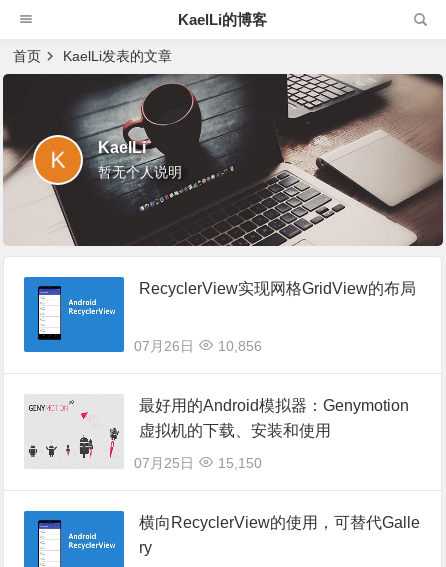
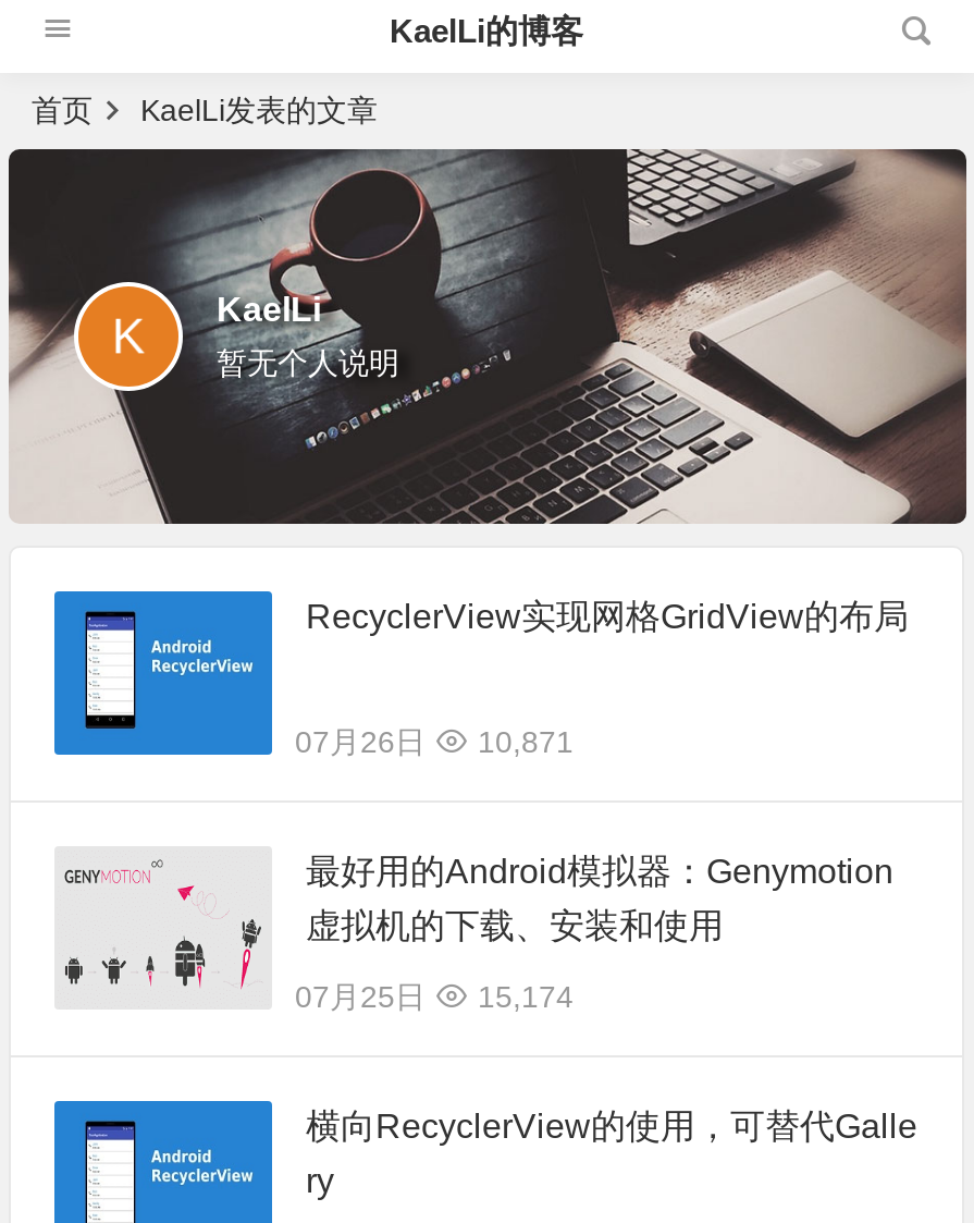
[134,338,262,354] 07月26日 10,856 -> [295,724,574,758] 07月26日 10,871
[134,455,262,471] 07月25日 15,150 -> [295,978,574,1013] 07月25日 15,174

